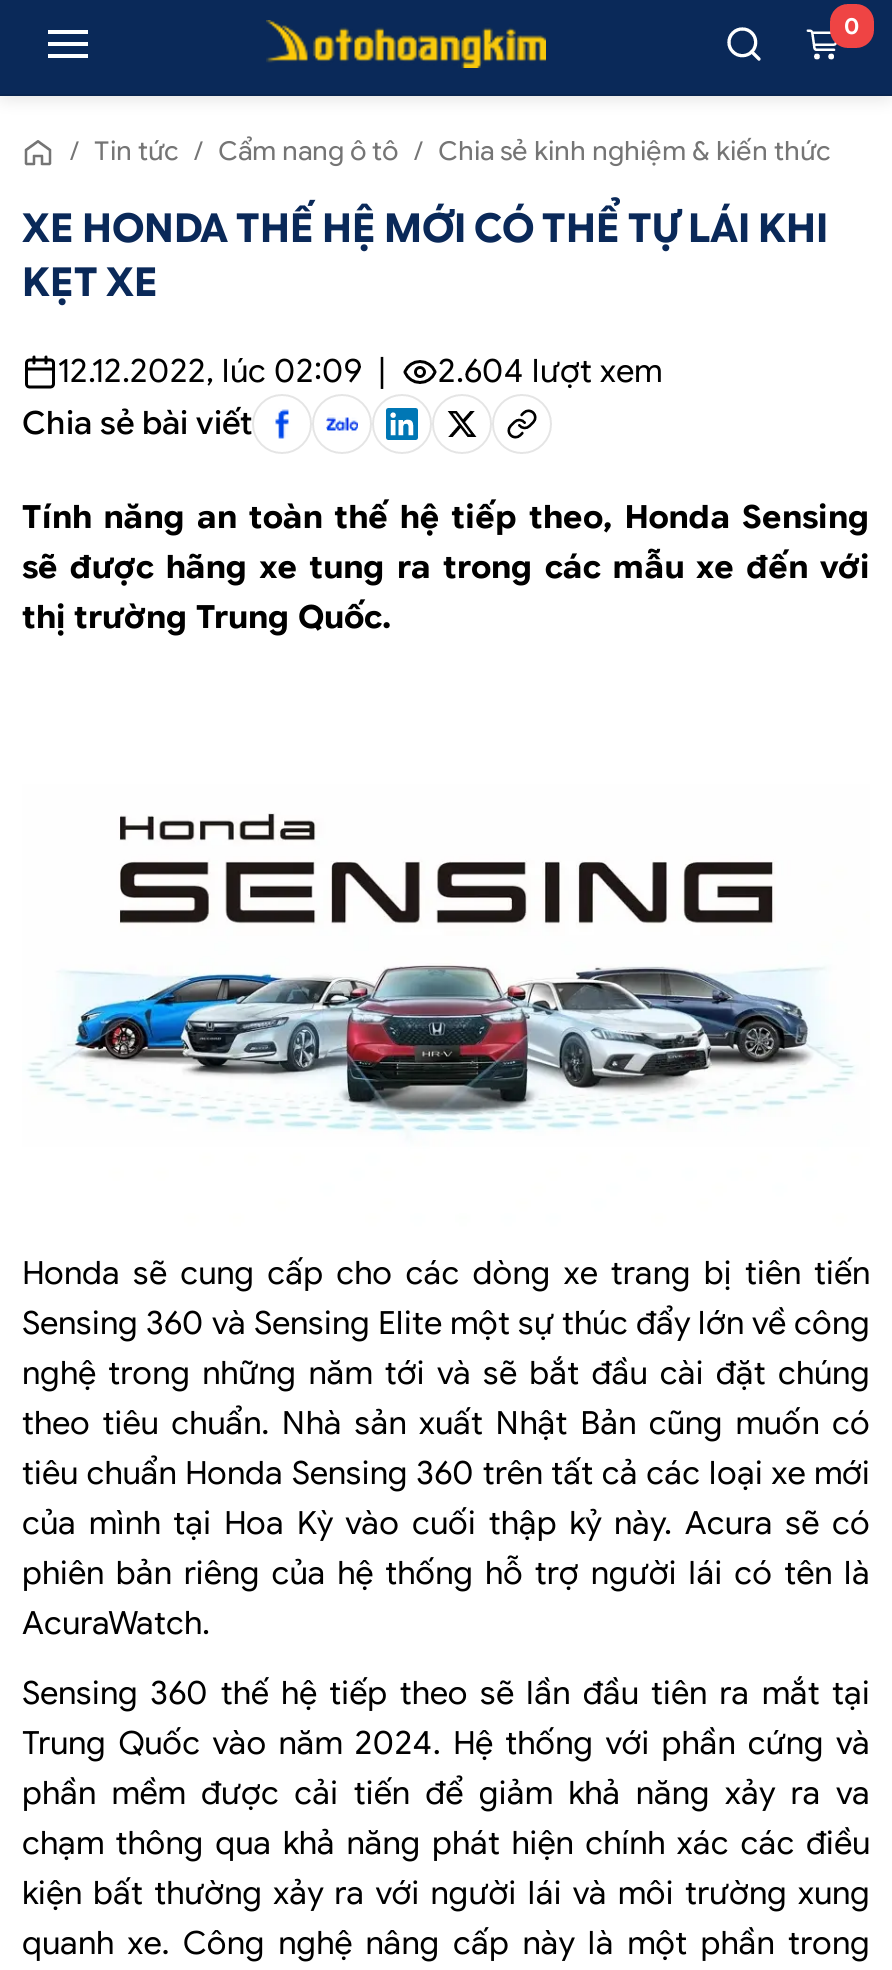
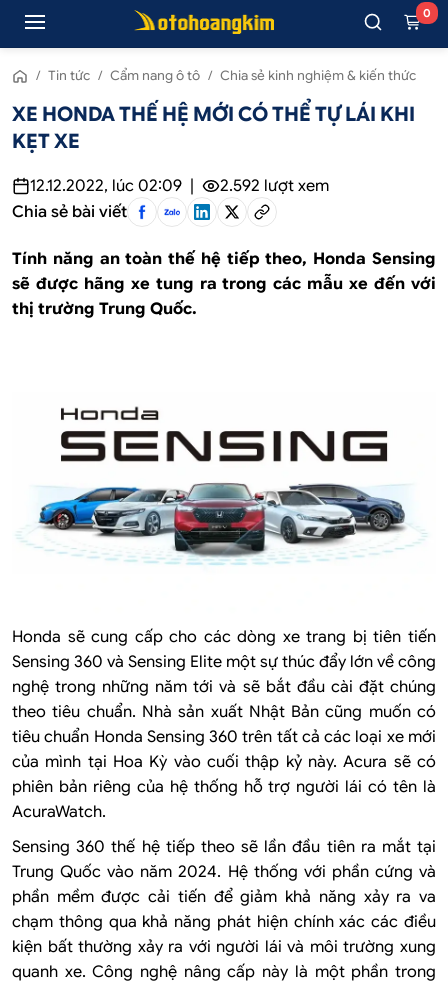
[438,352,662,392] 2.604 lượt xem -> [220,176,329,196] 2.592 lượt xem

